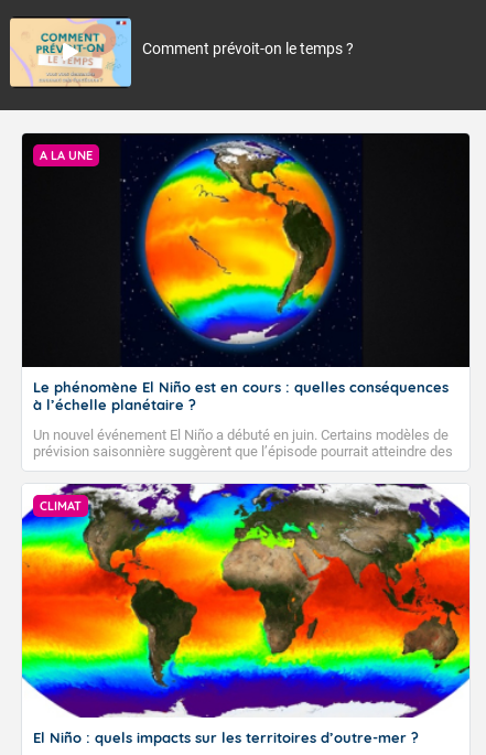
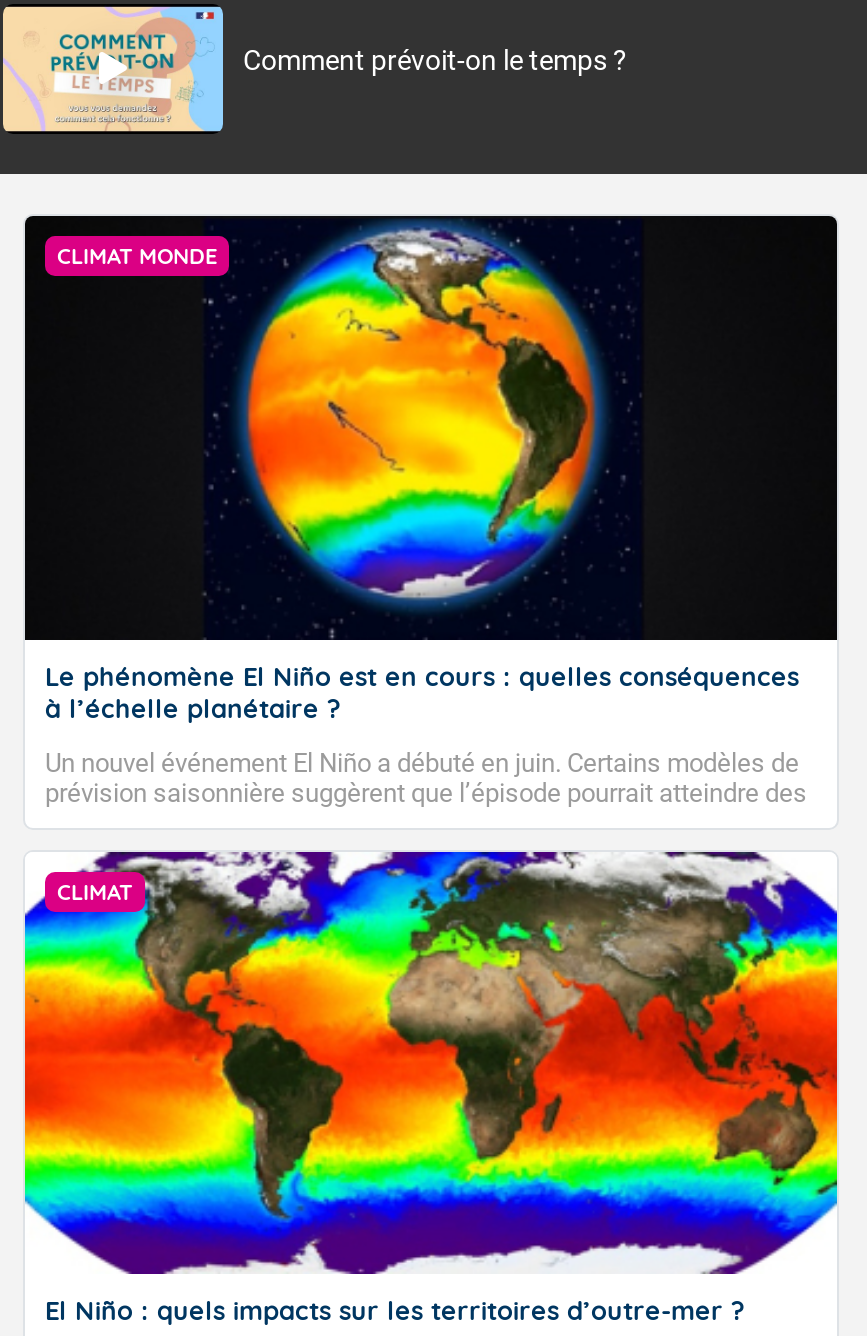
[40,148,93,163] A LA UNE -> [57,241,217,269] CLIMAT MONDE

